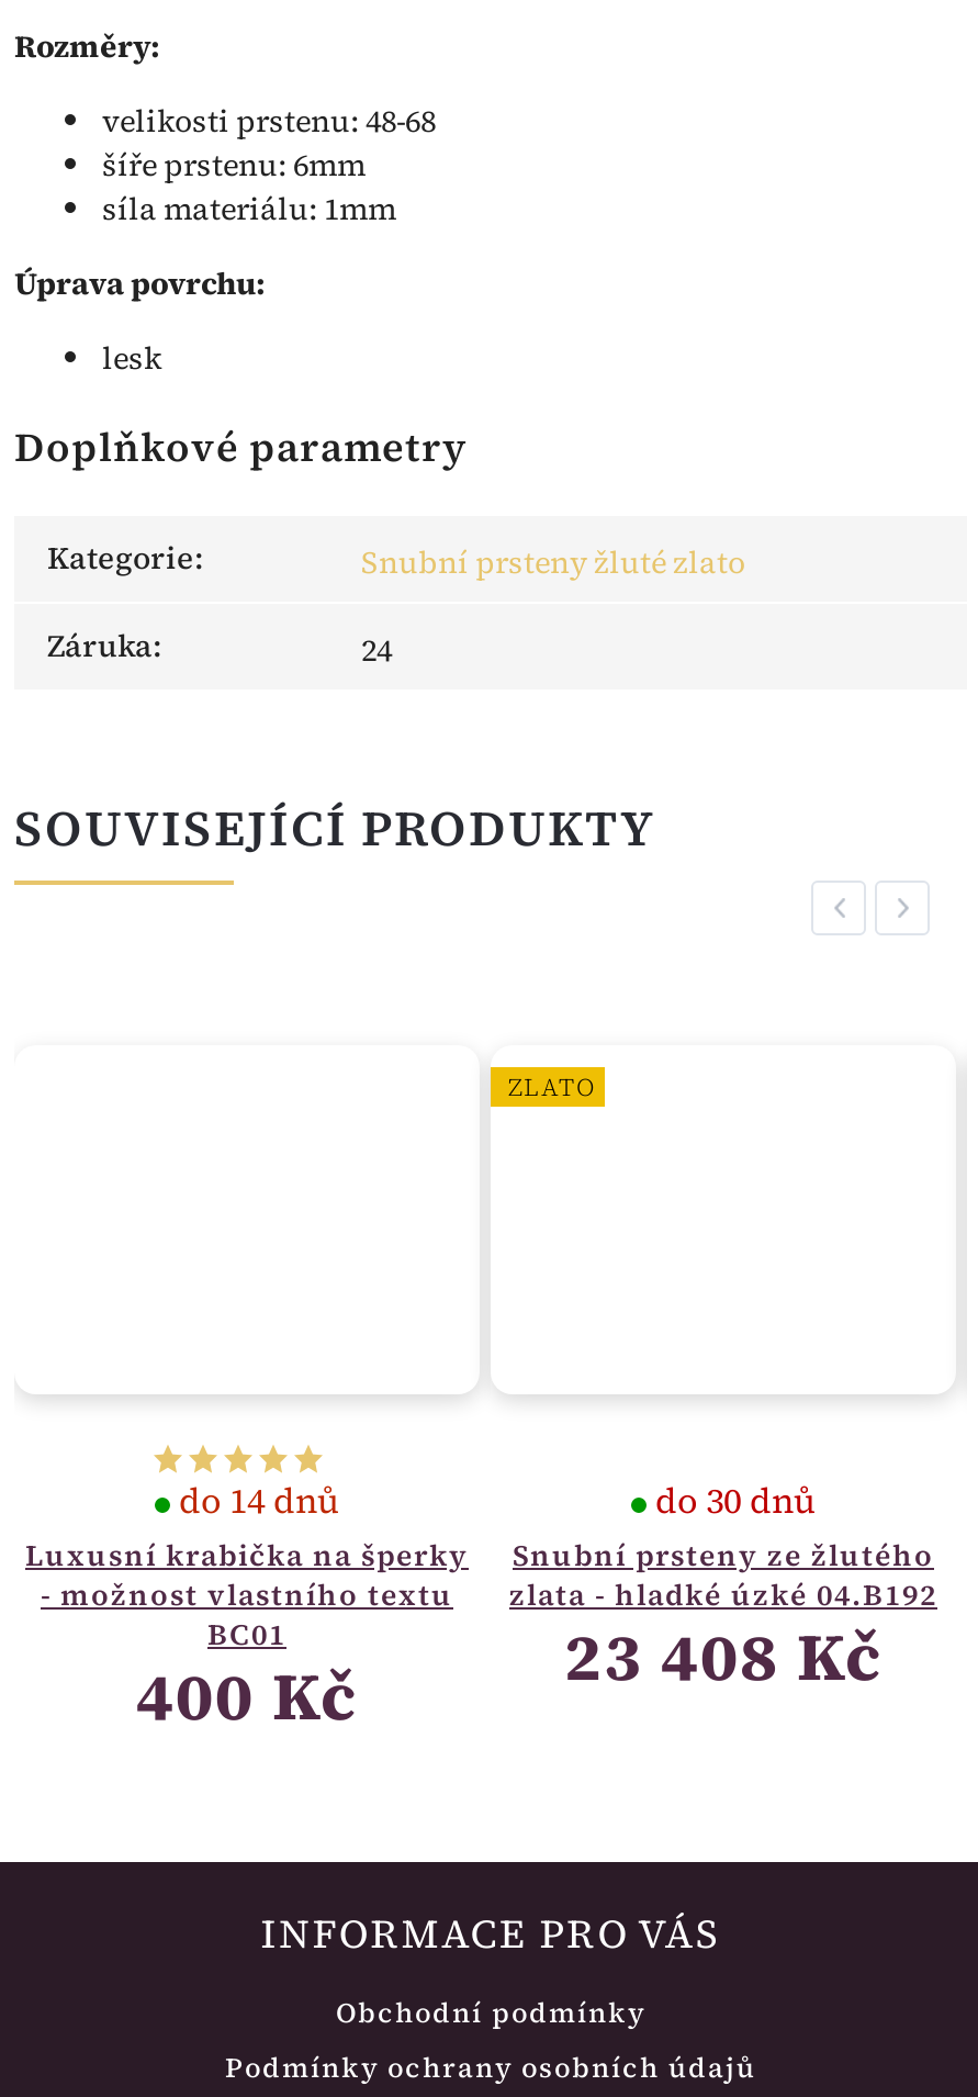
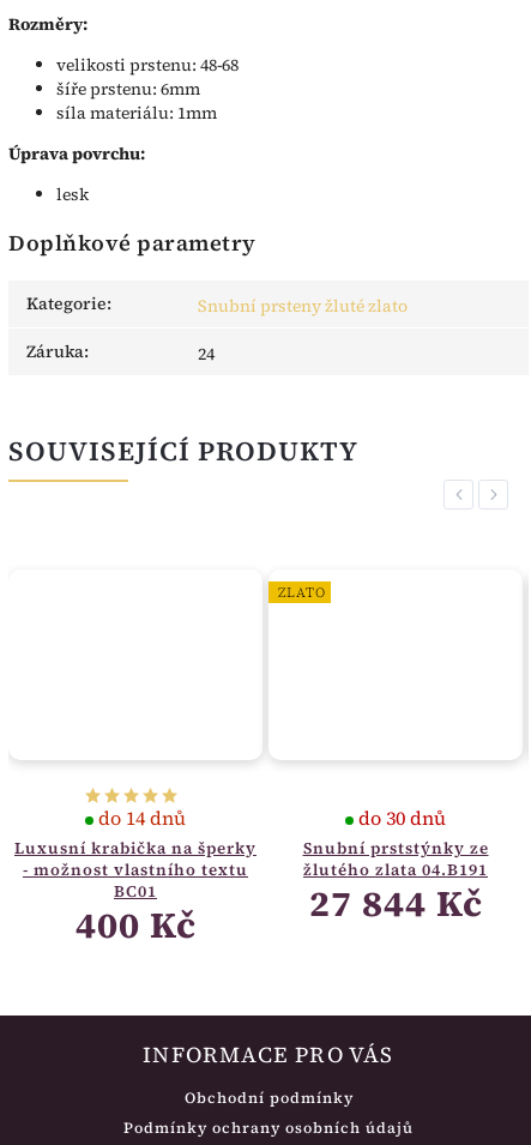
[509,1536,937,1615] Snubní prsteny ze žlutého | zlata - hladké úzké 04.B192 -> [303,837,488,880] Snubní prststýnky ze | žlutého zlata 04.B191
[564,1612,883,1702] 23 408 Kč -> [309,879,482,928] 27 844 Kč

